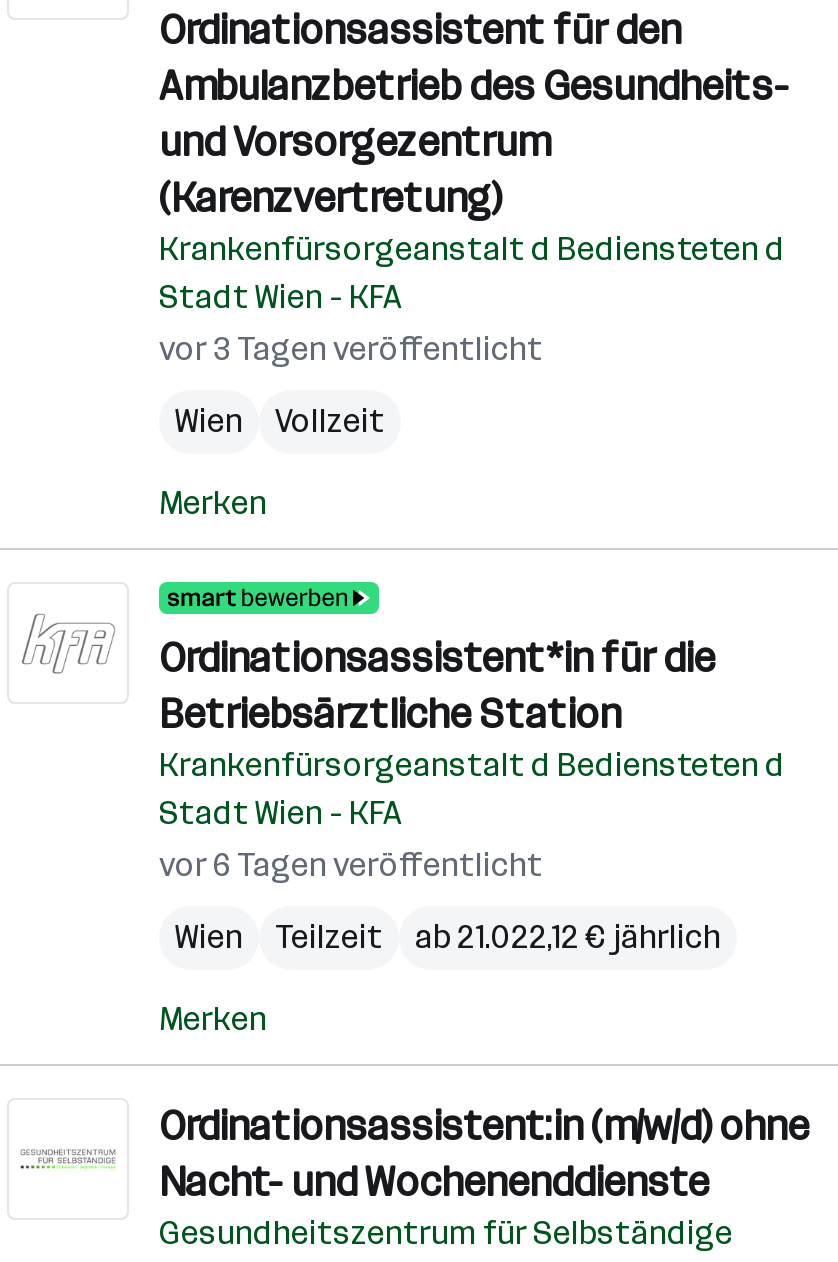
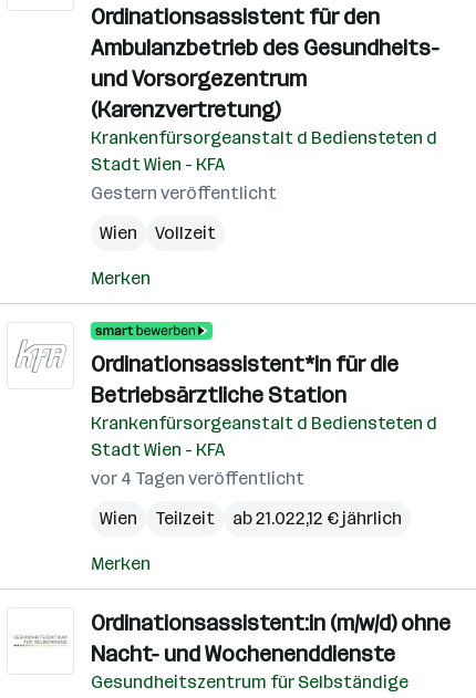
[159,330,543,368] vor 3 Tagen veröffentlicht -> [91,183,277,204] Gestern veröffentlicht
[159,846,543,884] vor 6 Tagen veröffentlicht -> [91,468,304,489] vor 4 Tagen veröffentlicht

